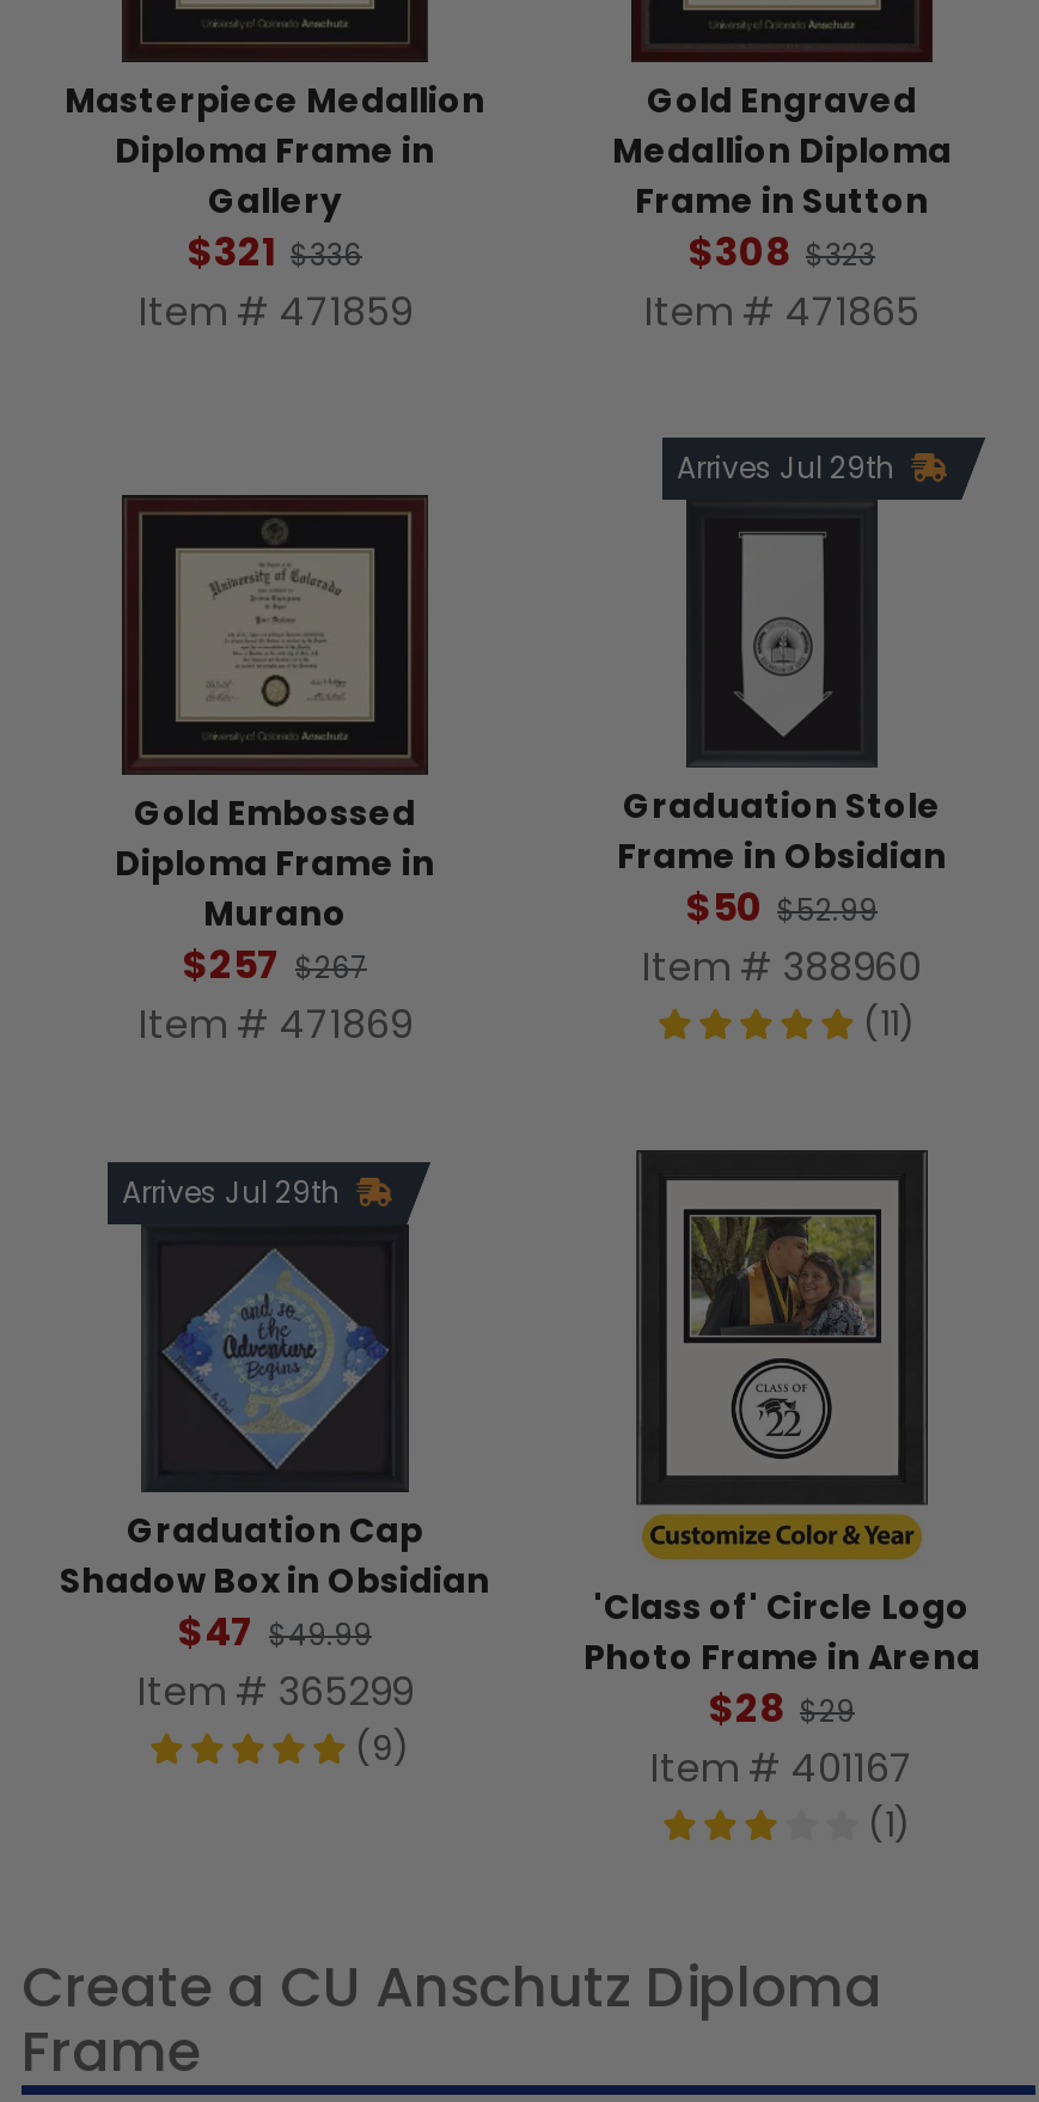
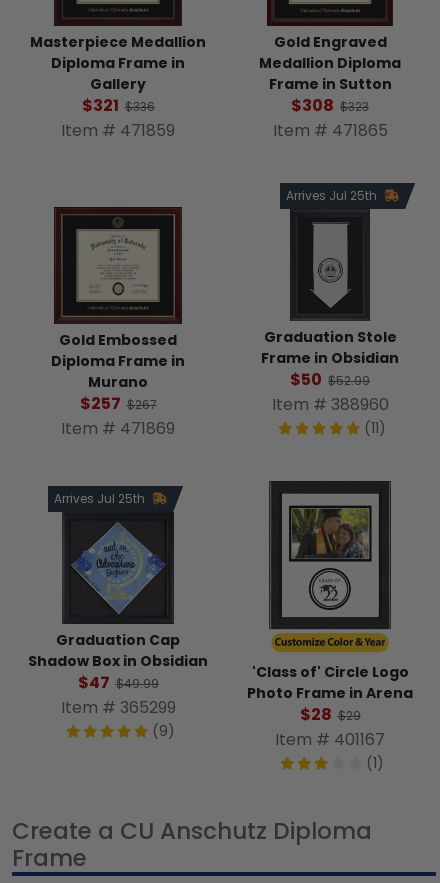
[677,448,902,489] Arrives Jul 29th -> [286,187,380,204] Arrives Jul 25th
[122,1172,347,1213] Arrives Jul 29th -> [54,490,148,507] Arrives Jul 25th

